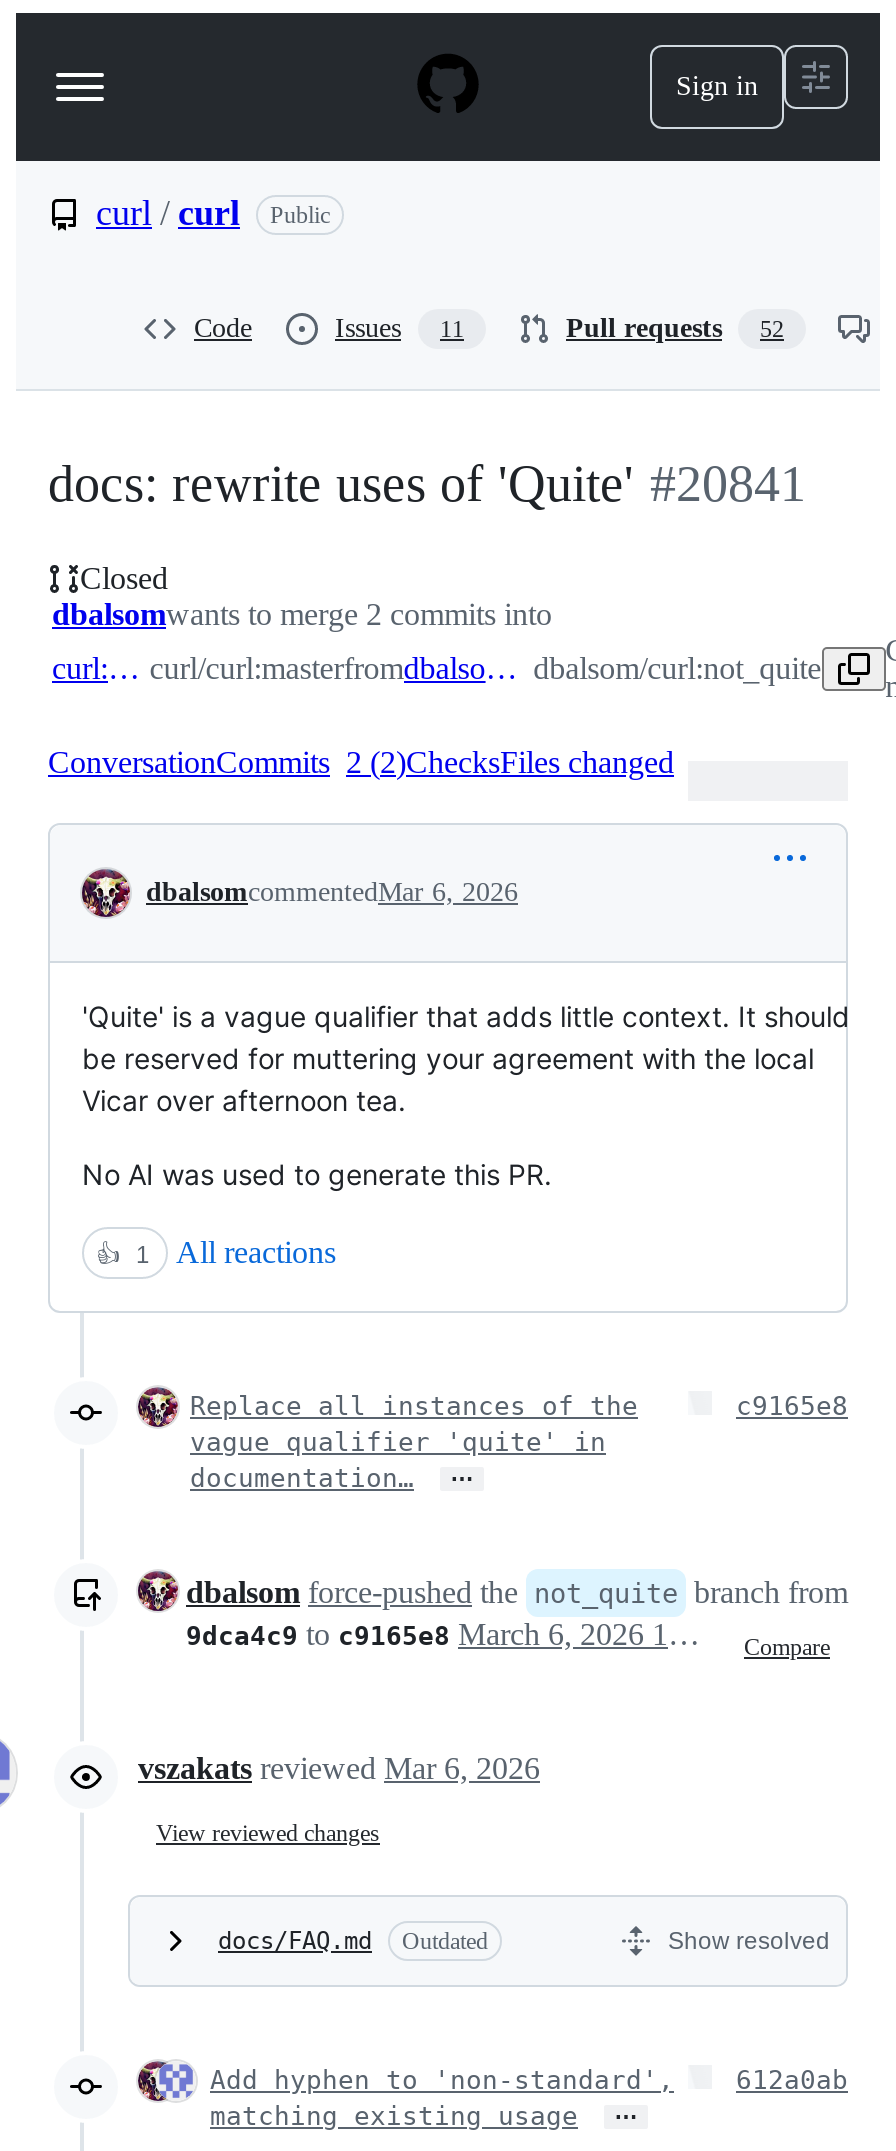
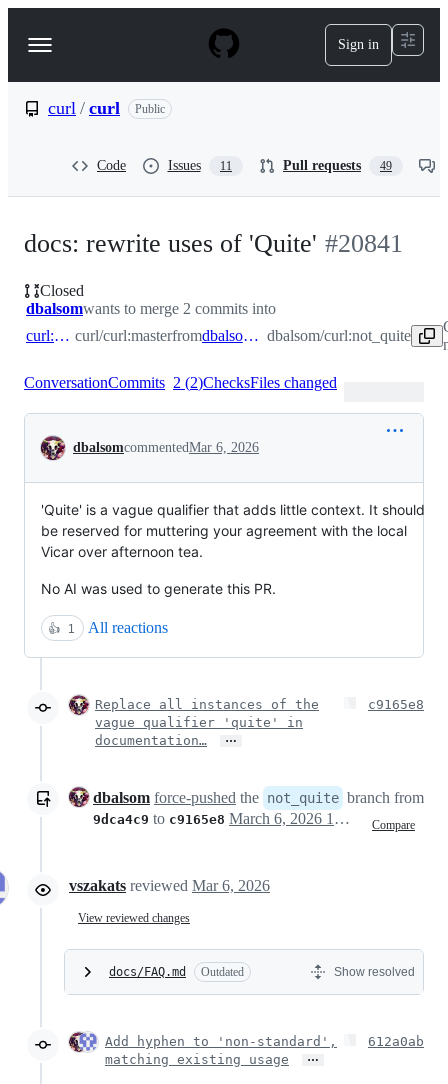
[566,313,784,343] Pull requests 52 -> [283,158,392,173] Pull requests 49

